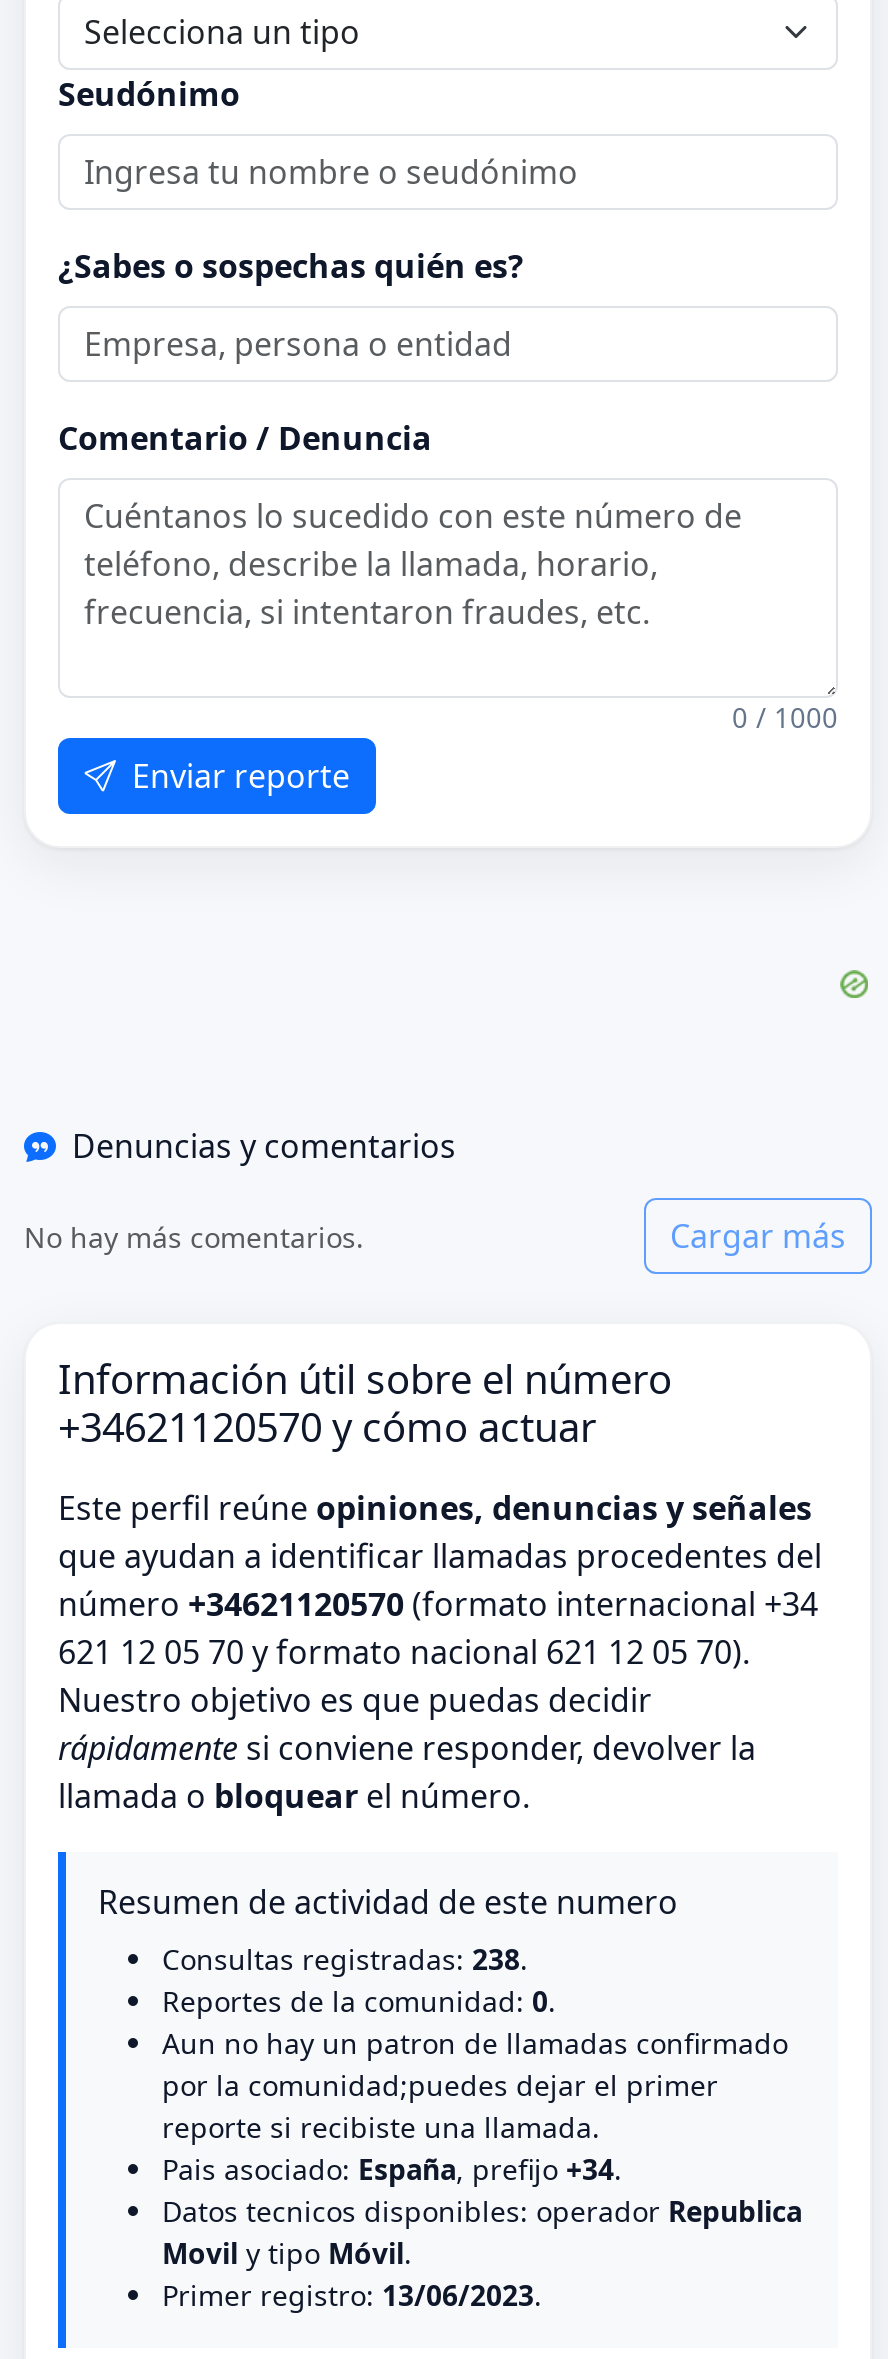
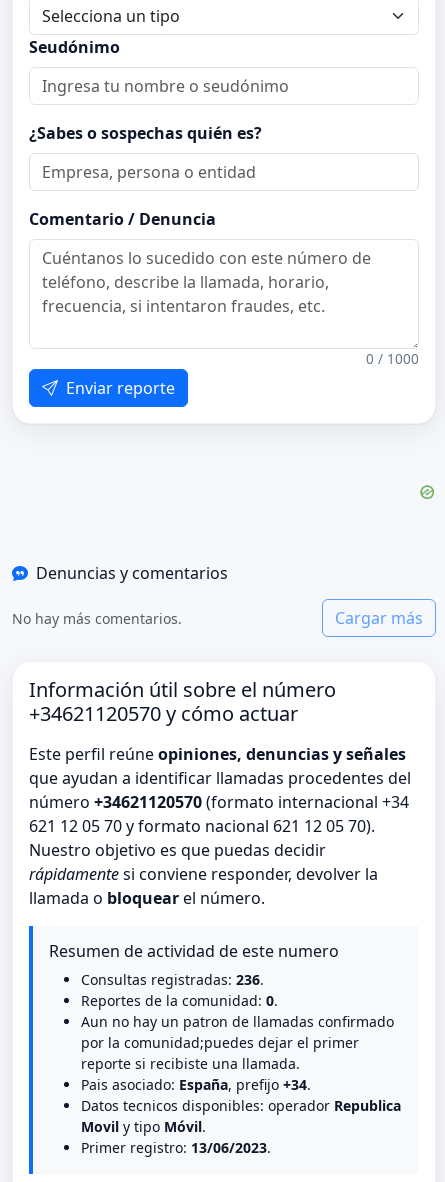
[162,1940,528,1978] Consultas registradas: 238. -> [81,970,264,989] Consultas registradas: 236.

